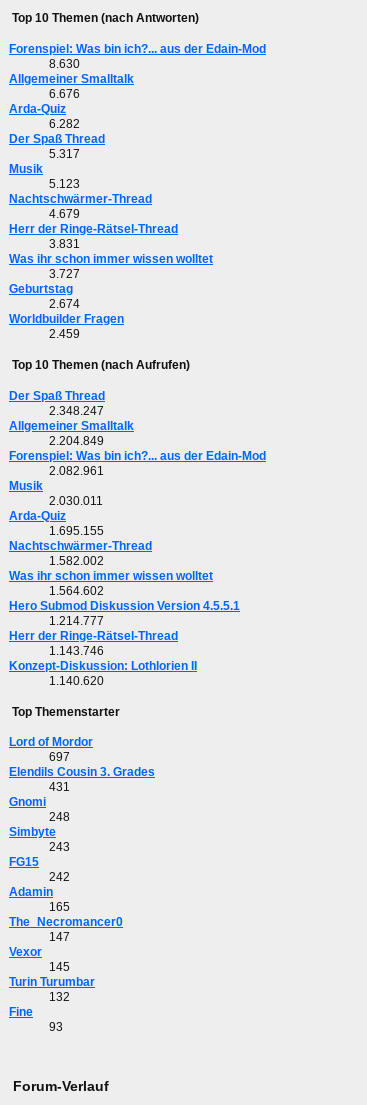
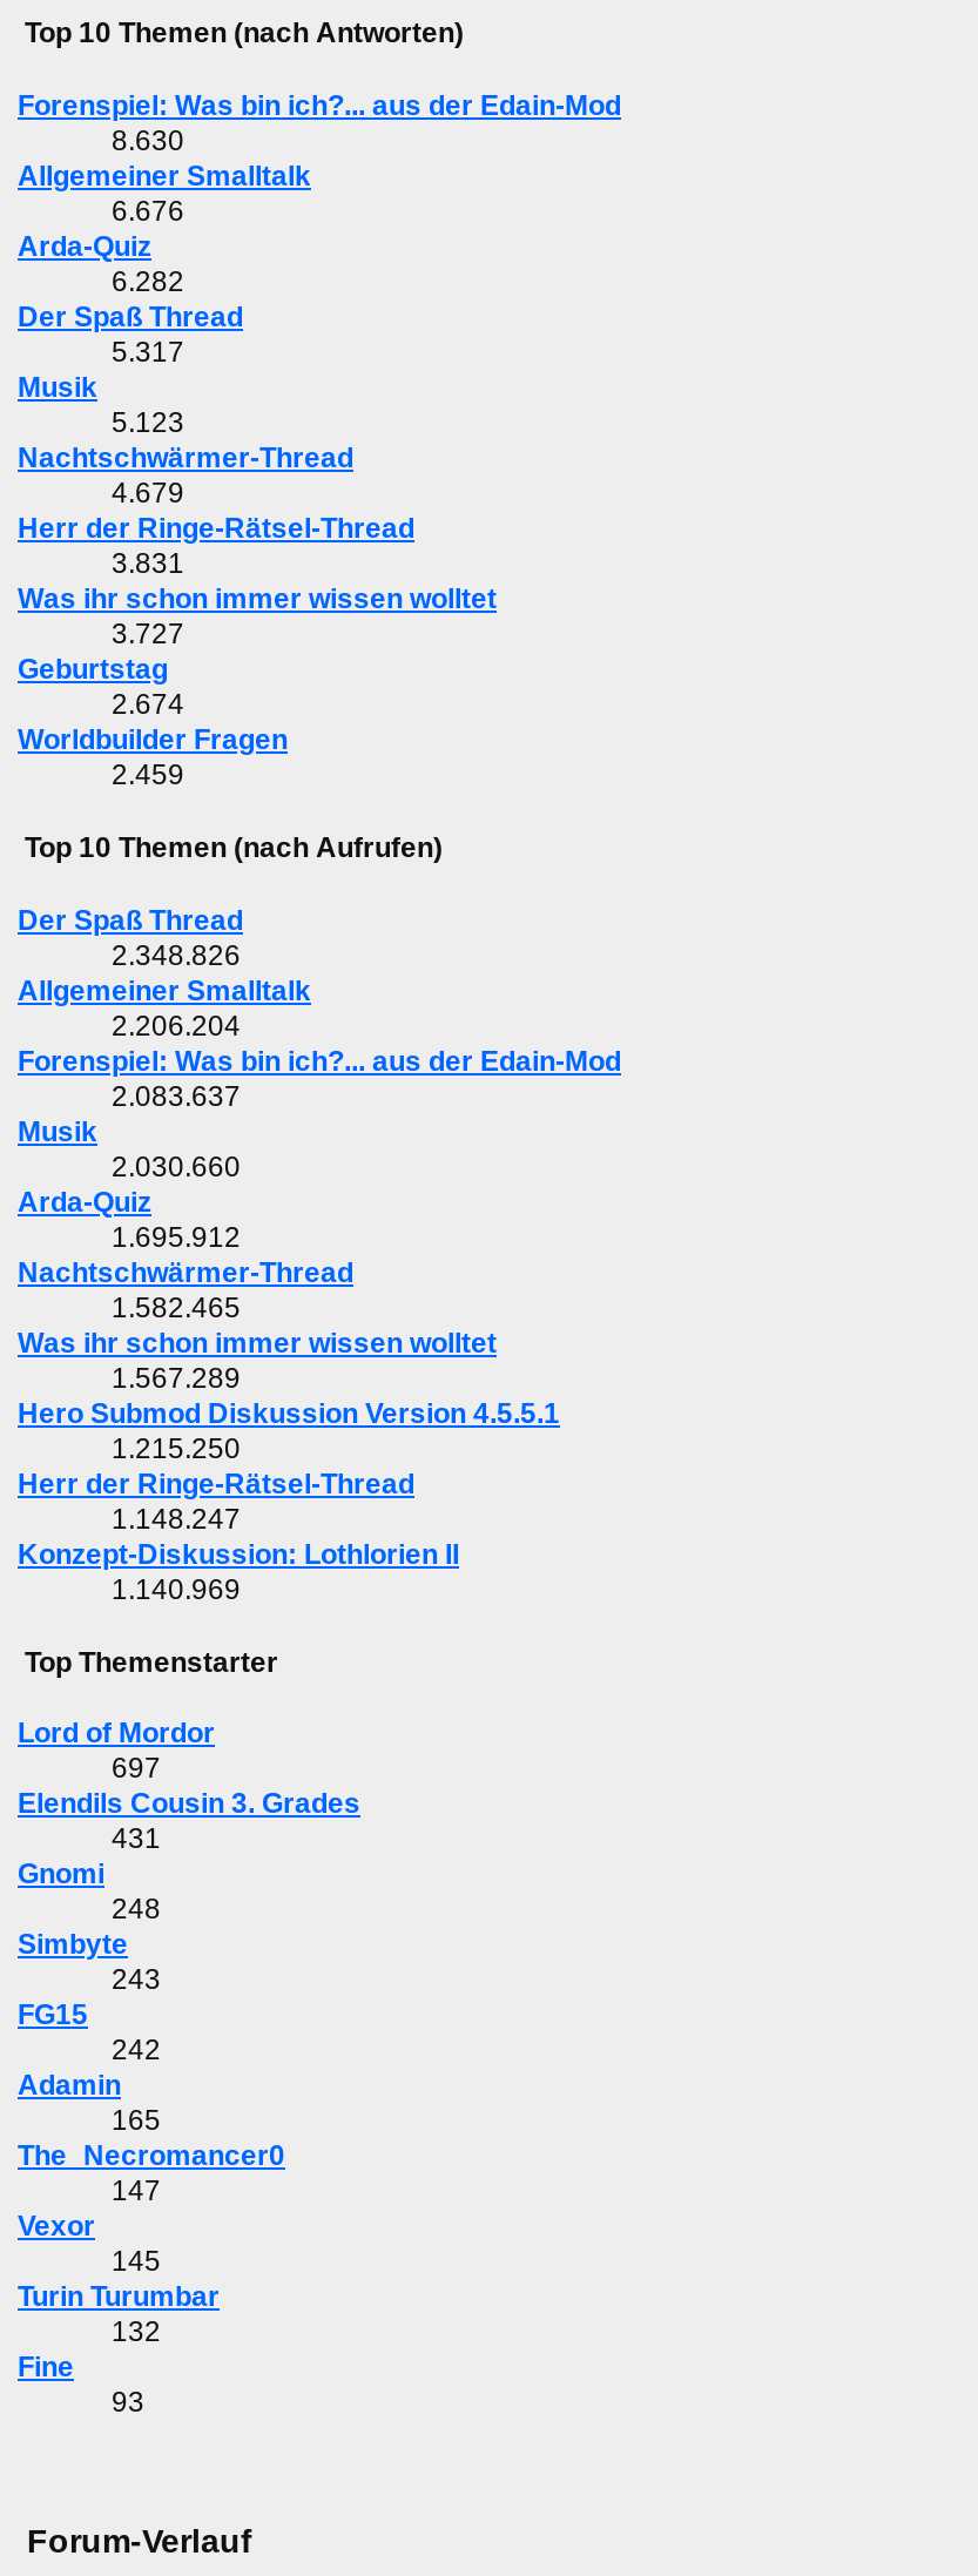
[49,404,104,418] 2.348.247 -> [112,938,241,971] 2.348.826
[49,434,104,448] 2.204.849 -> [112,1009,241,1042] 2.206.204
[49,464,104,478] 2.082.961 -> [112,1079,241,1112] 2.083.637
[49,494,103,508] 2.030.011 -> [112,1150,241,1183] 2.030.660
[49,524,104,538] 1.695.155 -> [112,1220,241,1253] 1.695.912
[49,554,104,568] 1.582.002 -> [112,1291,241,1323] 1.582.465
[49,584,104,598] 1.564.602 -> [112,1361,241,1394] 1.567.289
[49,614,104,628] 1.214.777 -> [112,1431,241,1464] 1.215.250
[49,644,104,658] 1.143.746 -> [112,1502,241,1535] 1.148.247
[49,674,104,688] 1.140.620 -> [112,1572,241,1605] 1.140.969

